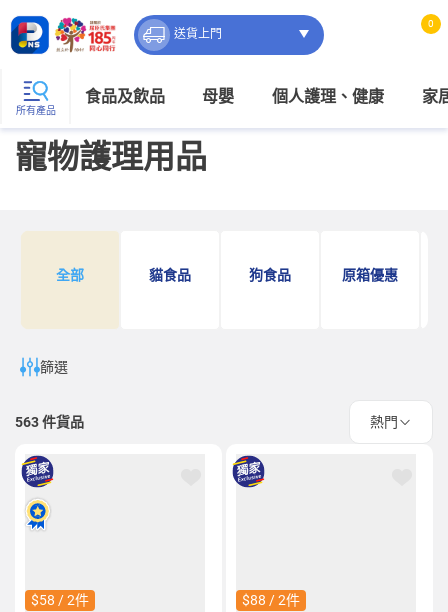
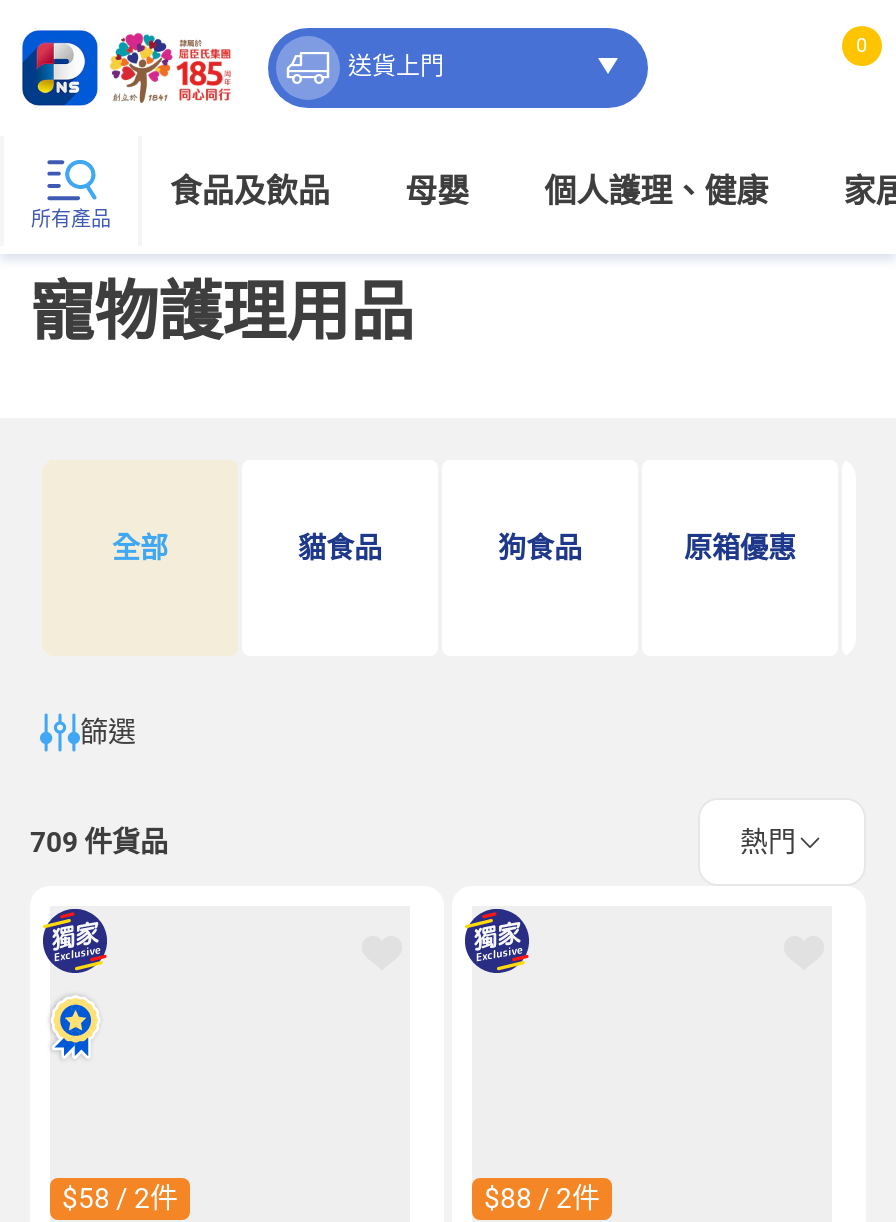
[15,413,84,429] 563件貨品 -> [30,825,168,857] 709件貨品

